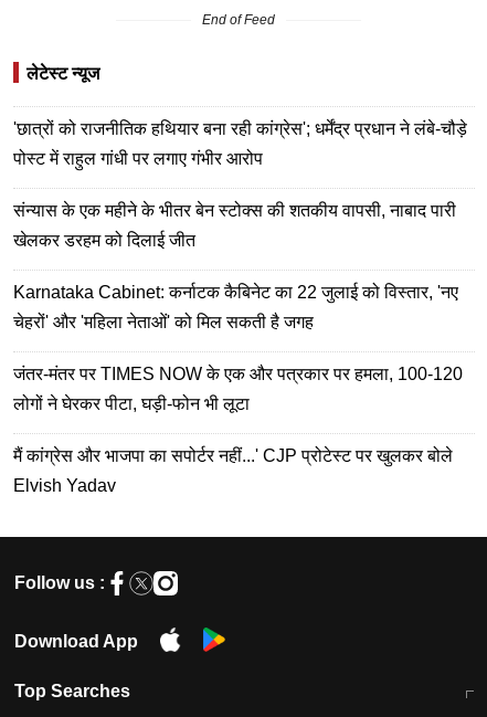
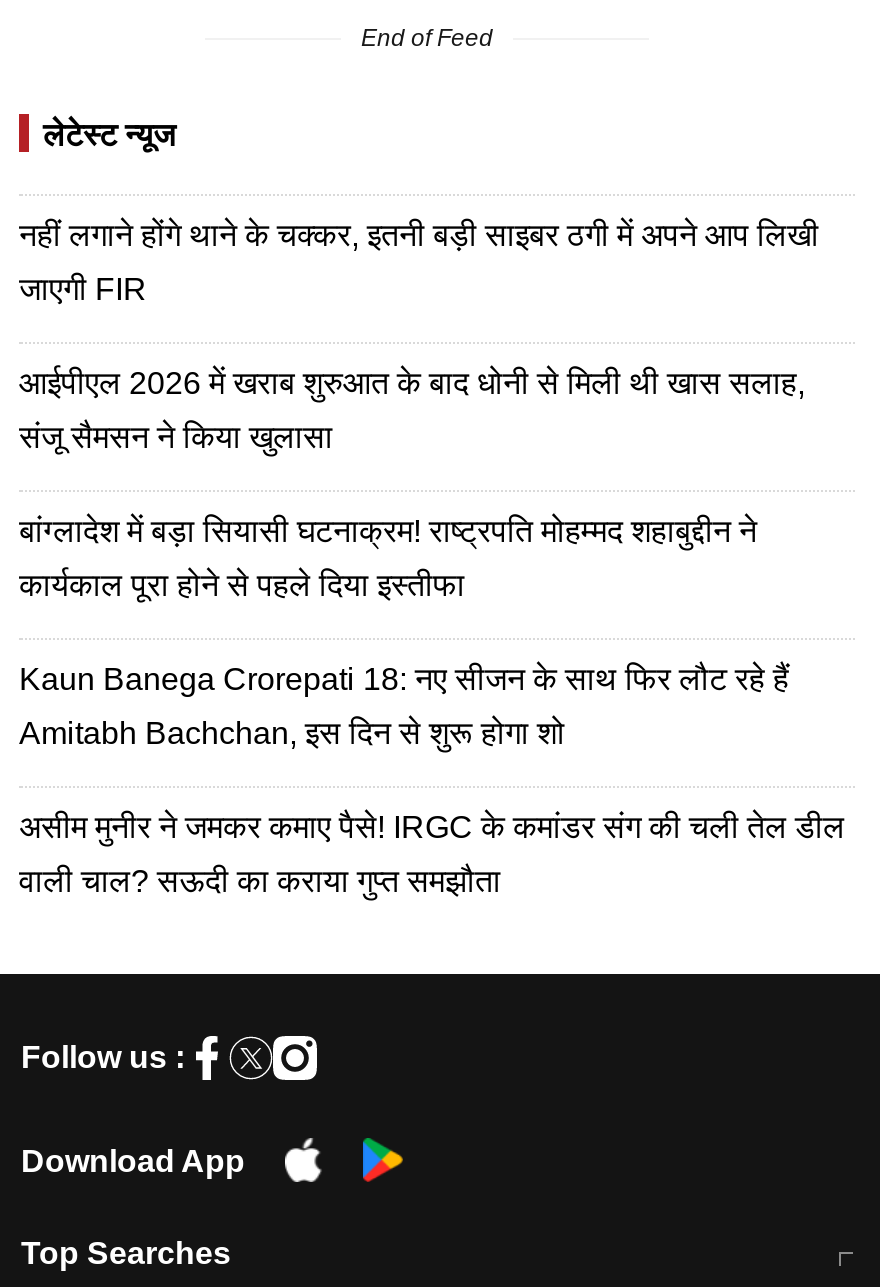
[13,120,467,138] 'छात्रों को राजनीतिक हथियार बना रही कांग्रेस'; धर्मेंद्र प्रधान ने लंबे-चौड़े -> [19,218,819,252] नहीं लगाने होंगे थाने के चक्कर, इतनी बड़ी साइबर ठगी में अपने आप लिखी
[13,149,263,168] पोस्ट में राहुल गांधी पर लगाए गंभीर आरोप -> [19,272,147,306] जाएगी FIR
[13,201,456,220] संन्यास के एक महीने के भीतर बेन स्टोक्स की शतकीय वापसी, नाबाद पारी -> [19,366,805,400] आईपीएल 2026 में खराब शुरुआत के बाद धोनी से मिली थी खास सलाह,
[13,231,195,250] खेलकर डरहम को दिलाई जीत -> [19,420,333,454] संजू सैमसन ने किया खुलासा
[13,283,458,302] Karnataka Cabinet: कर्नाटक कैबिनेट का 22 जुलाई को विस्तार, 'नए -> [19,514,757,548] बांग्लादेश में बड़ा सियासी घटनाक्रम! राष्ट्रपति मोहम्मद शहाबुद्दीन ने
[13,313,314,332] चेहरों' और 'महिला नेताओं' को मिल सकती है जगह -> [19,568,465,602] कार्यकाल पूरा होने से पहले दिया इस्तीफा
[13,365,463,384] जंतर-मंतर पर TIMES NOW के एक और पत्रकार पर हमला, 100-120 -> [19,662,789,696] Kaun Banega Crorepati 18: नए सीजन के साथ फिर लौट रहे हैं
[13,395,250,414] लोगों ने घेरकर पीटा, घड़ी-फोन भी लूटा -> [19,716,565,750] Amitabh Bachchan, इस दिन से शुरू होगा शो
[13,447,453,465] मैं कांग्रेस और भाजपा का सपोर्टर नहीं...' CJP प्रोटेस्ट पर खुलकर बोले -> [19,810,845,844] असीम मुनीर ने जमकर कमाए पैसे! IRGC के कमांडर संग की चली तेल डील
[13,476,116,495] Elvish Yadav -> [19,864,501,898] वाली चाल? सऊदी का कराया गुप्त समझौता

